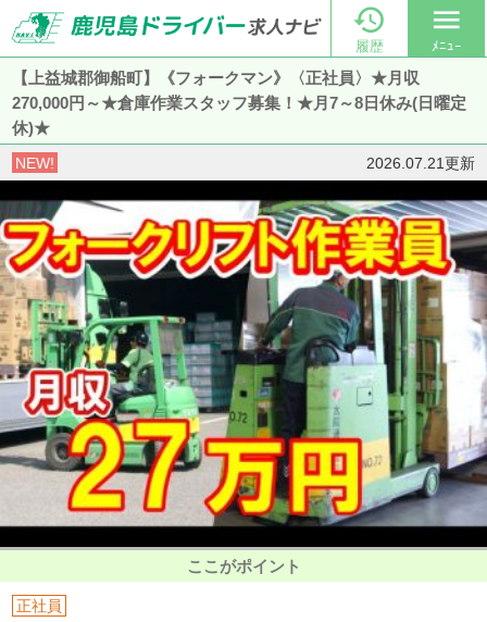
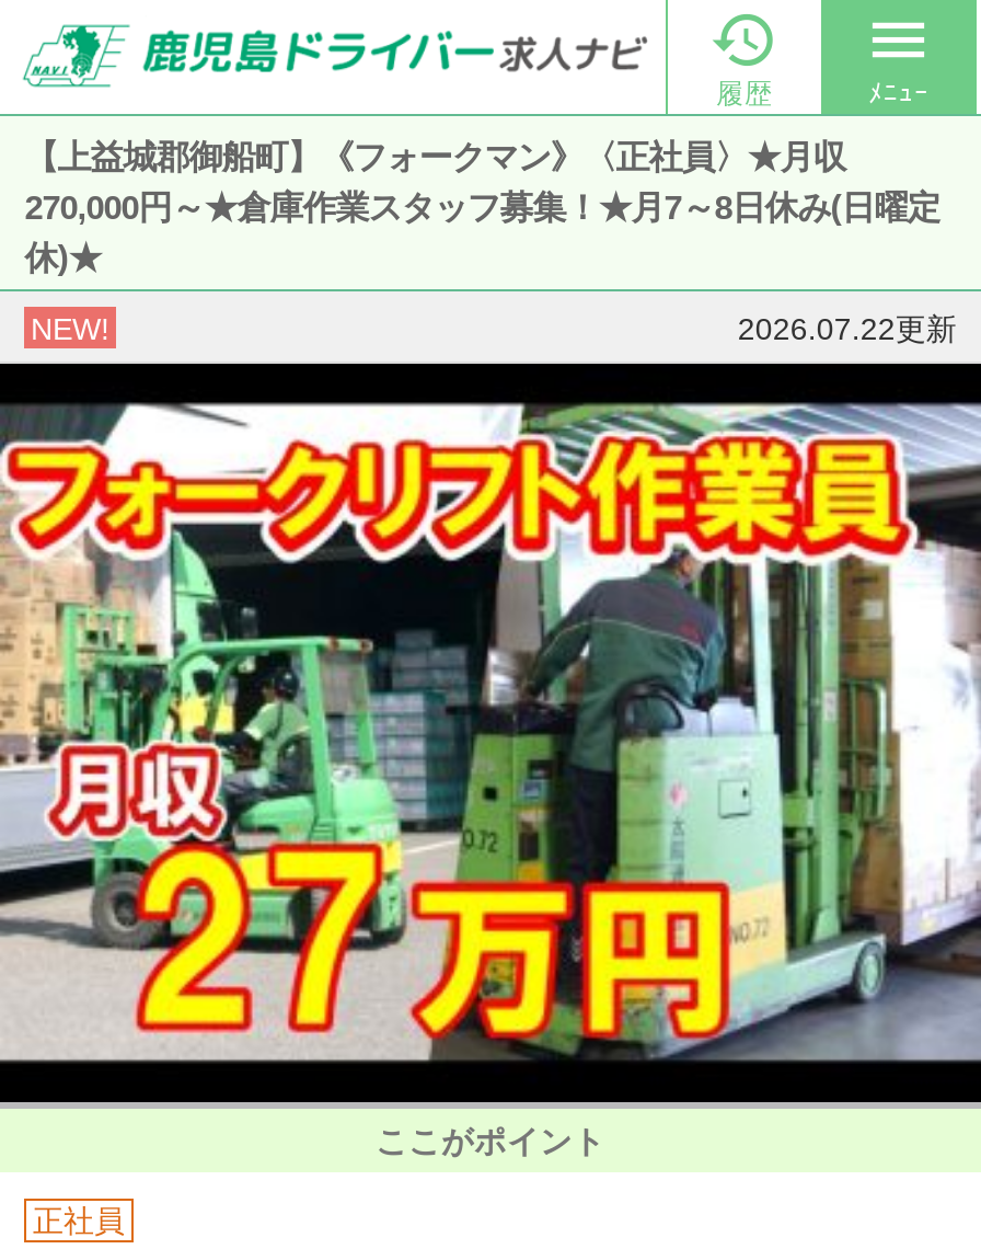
[366,154,475,171] 2026.07.21更新 -> [738,310,956,345] 2026.07.22更新

